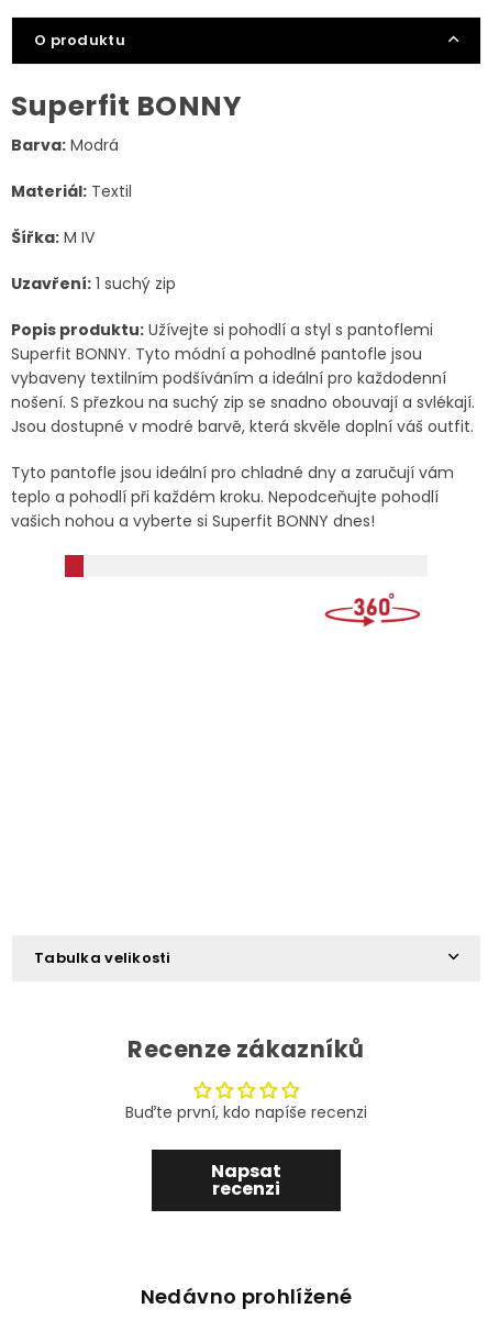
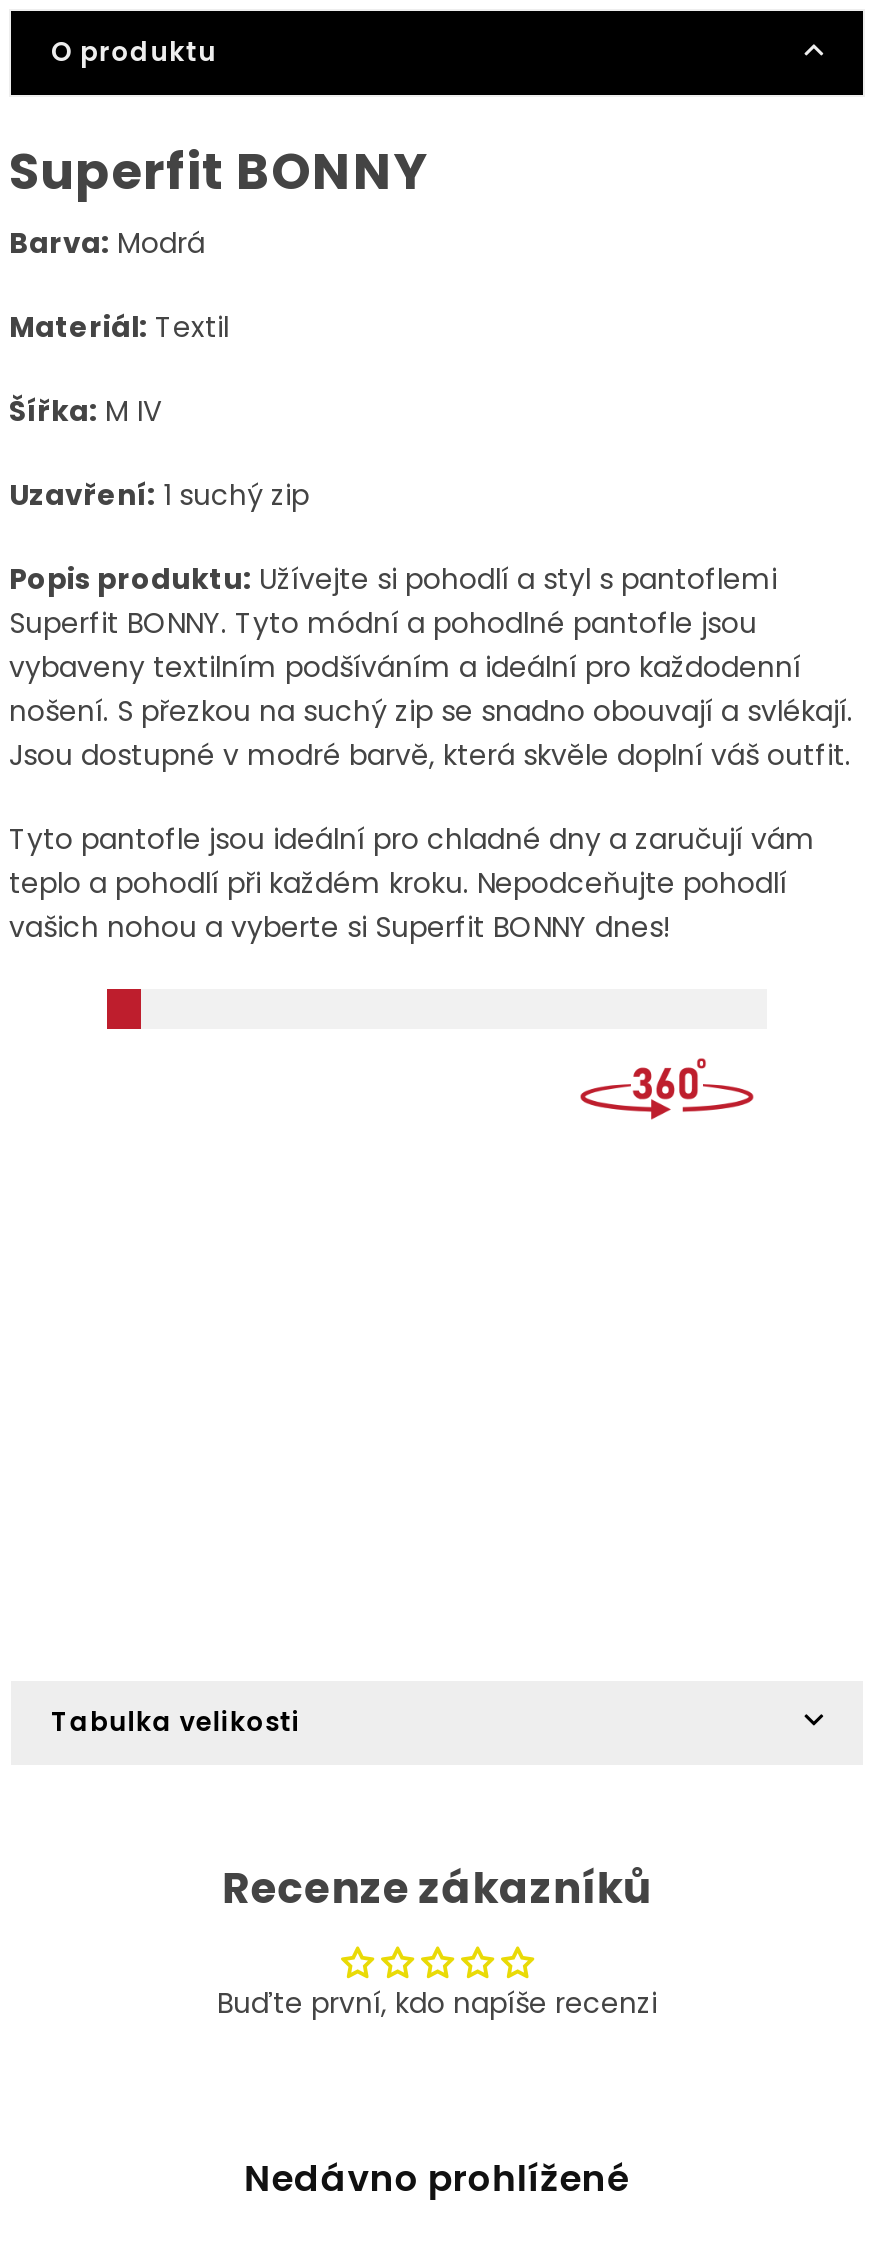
[211,1158,281,1201] Napsat | recenzi -> none

